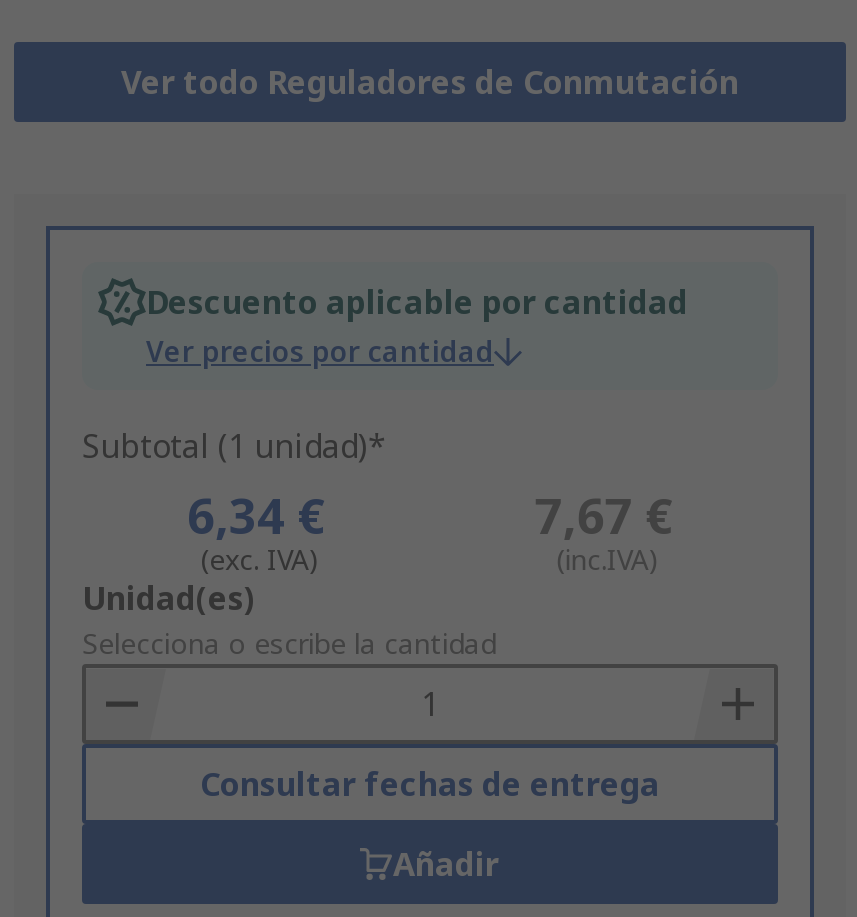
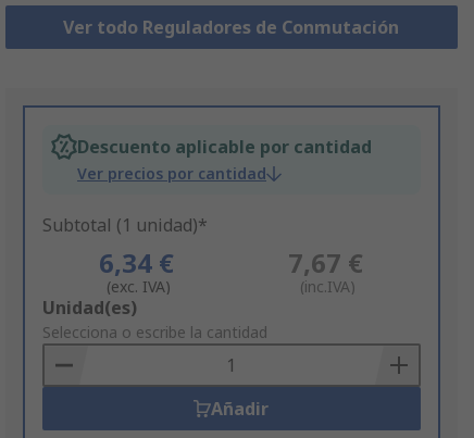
[200,763,660,807] Consultar fechas de entrega -> none

